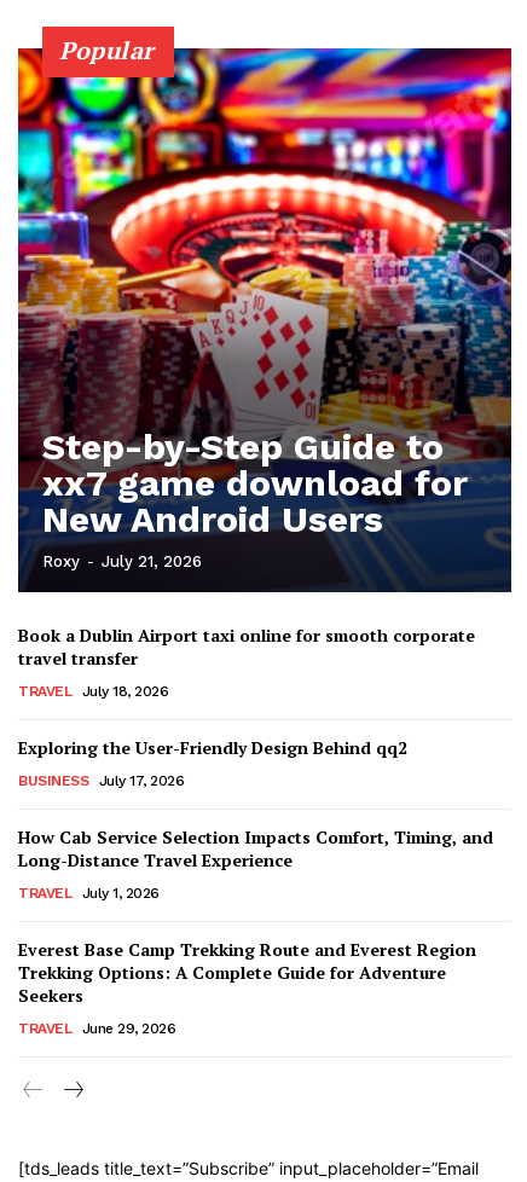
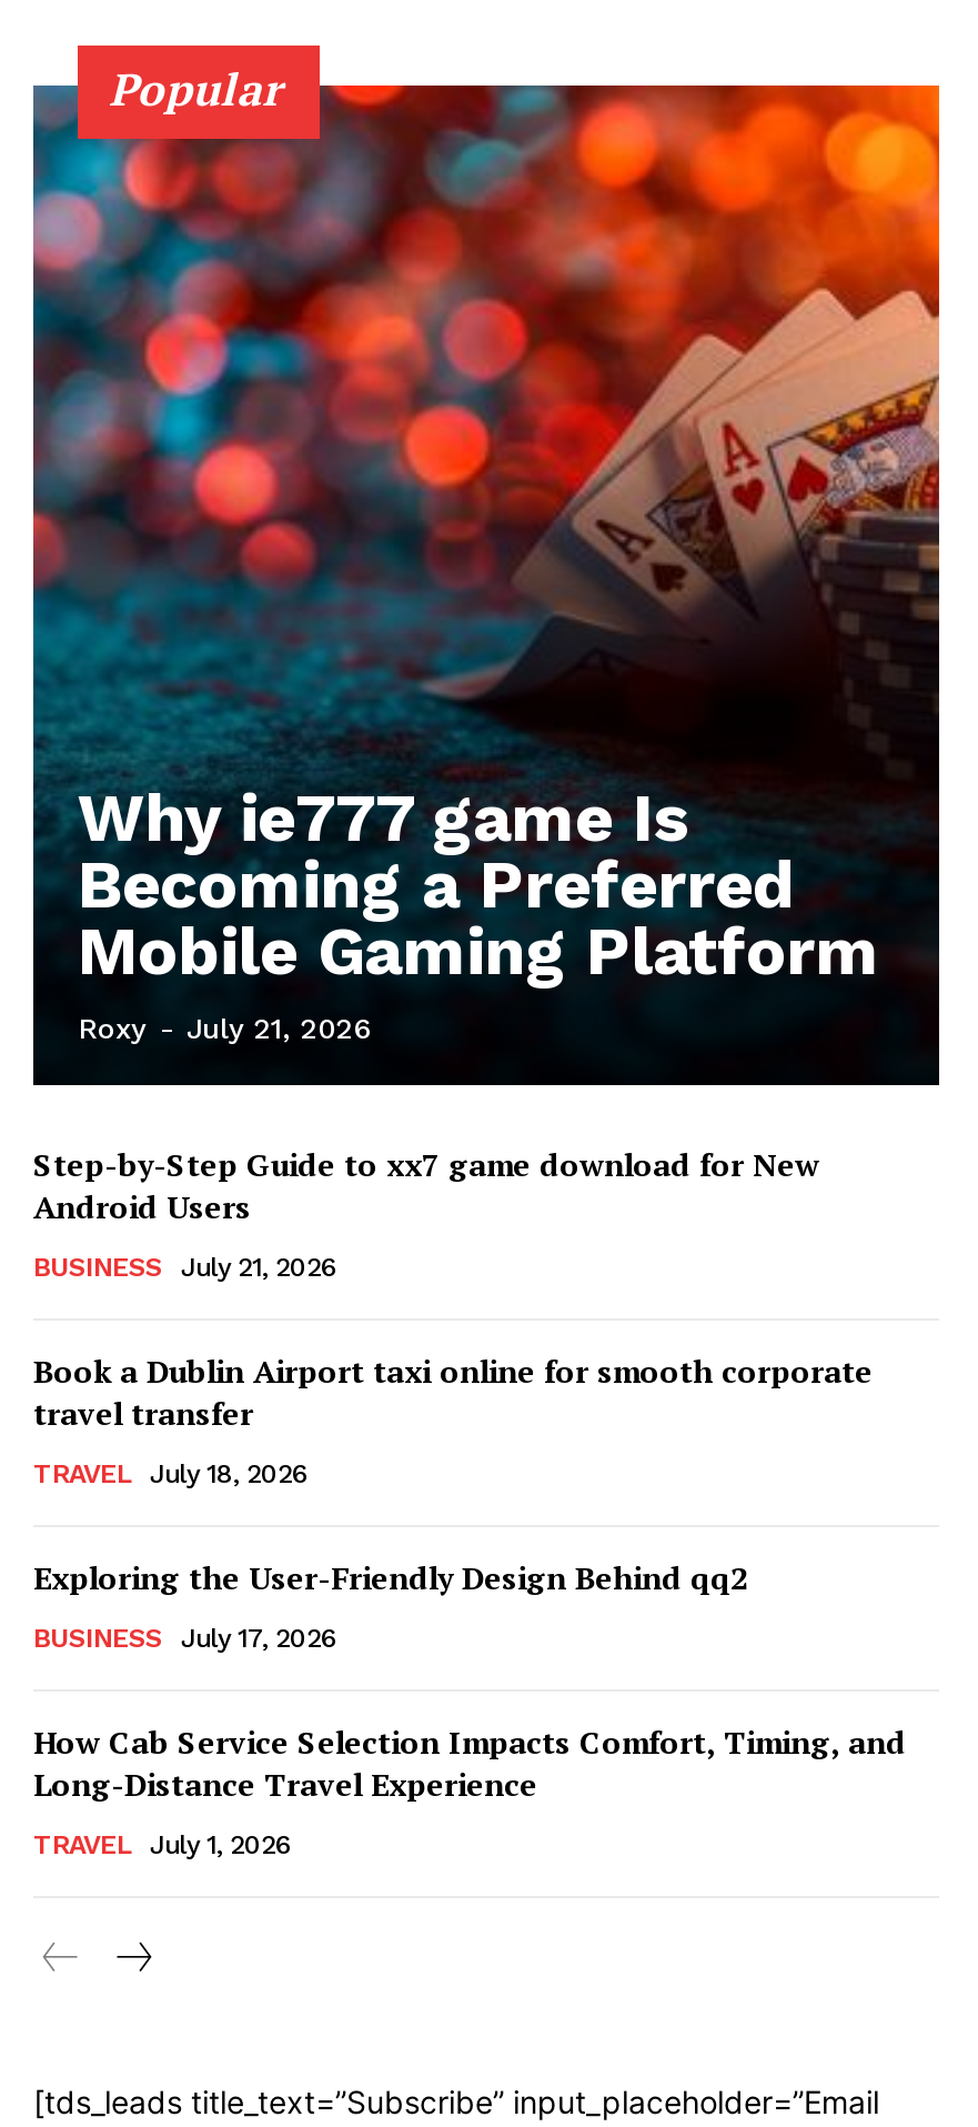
[17,47,512,592] [image] | Step-by-Step Guide to | xx7 game download for | New Android Users -> [31,83,941,1081] [image] | Why ie777 game Is | Becoming a Preferred | Mobile Gaming Platform
none -> [33,1144,819,1284] Step-by-Step Guide to xx7 game download for New | Android Users | BUSINESS | July 21, 2026
moved [18,624,493,902] -> [33,1350,906,1861]: Book a Dublin Airport taxi online for smooth corporate | travel transfer | TRAVEL | ... | TRAVEL | July 1, 2026
[18,938,476,1037] Everest Base Camp Trekking Route and Everest Region | Trekking Options: A Complete Guide for Adventure | Seekers | TRAVEL | June 29, 2026 -> none

